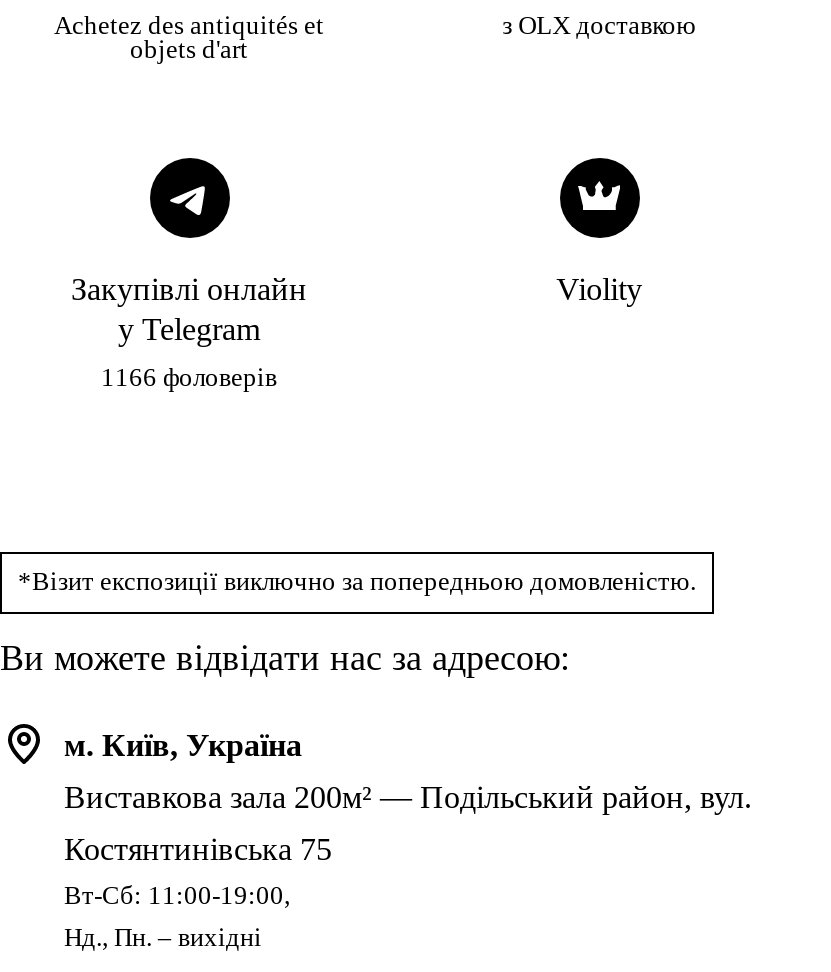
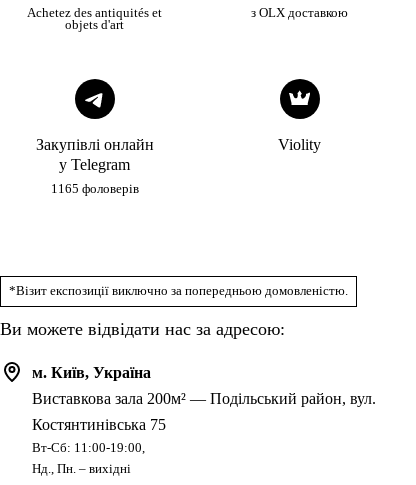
[101,364,277,392] 1166 фоловерів -> [50,182,138,196] 1165 фоловерів

